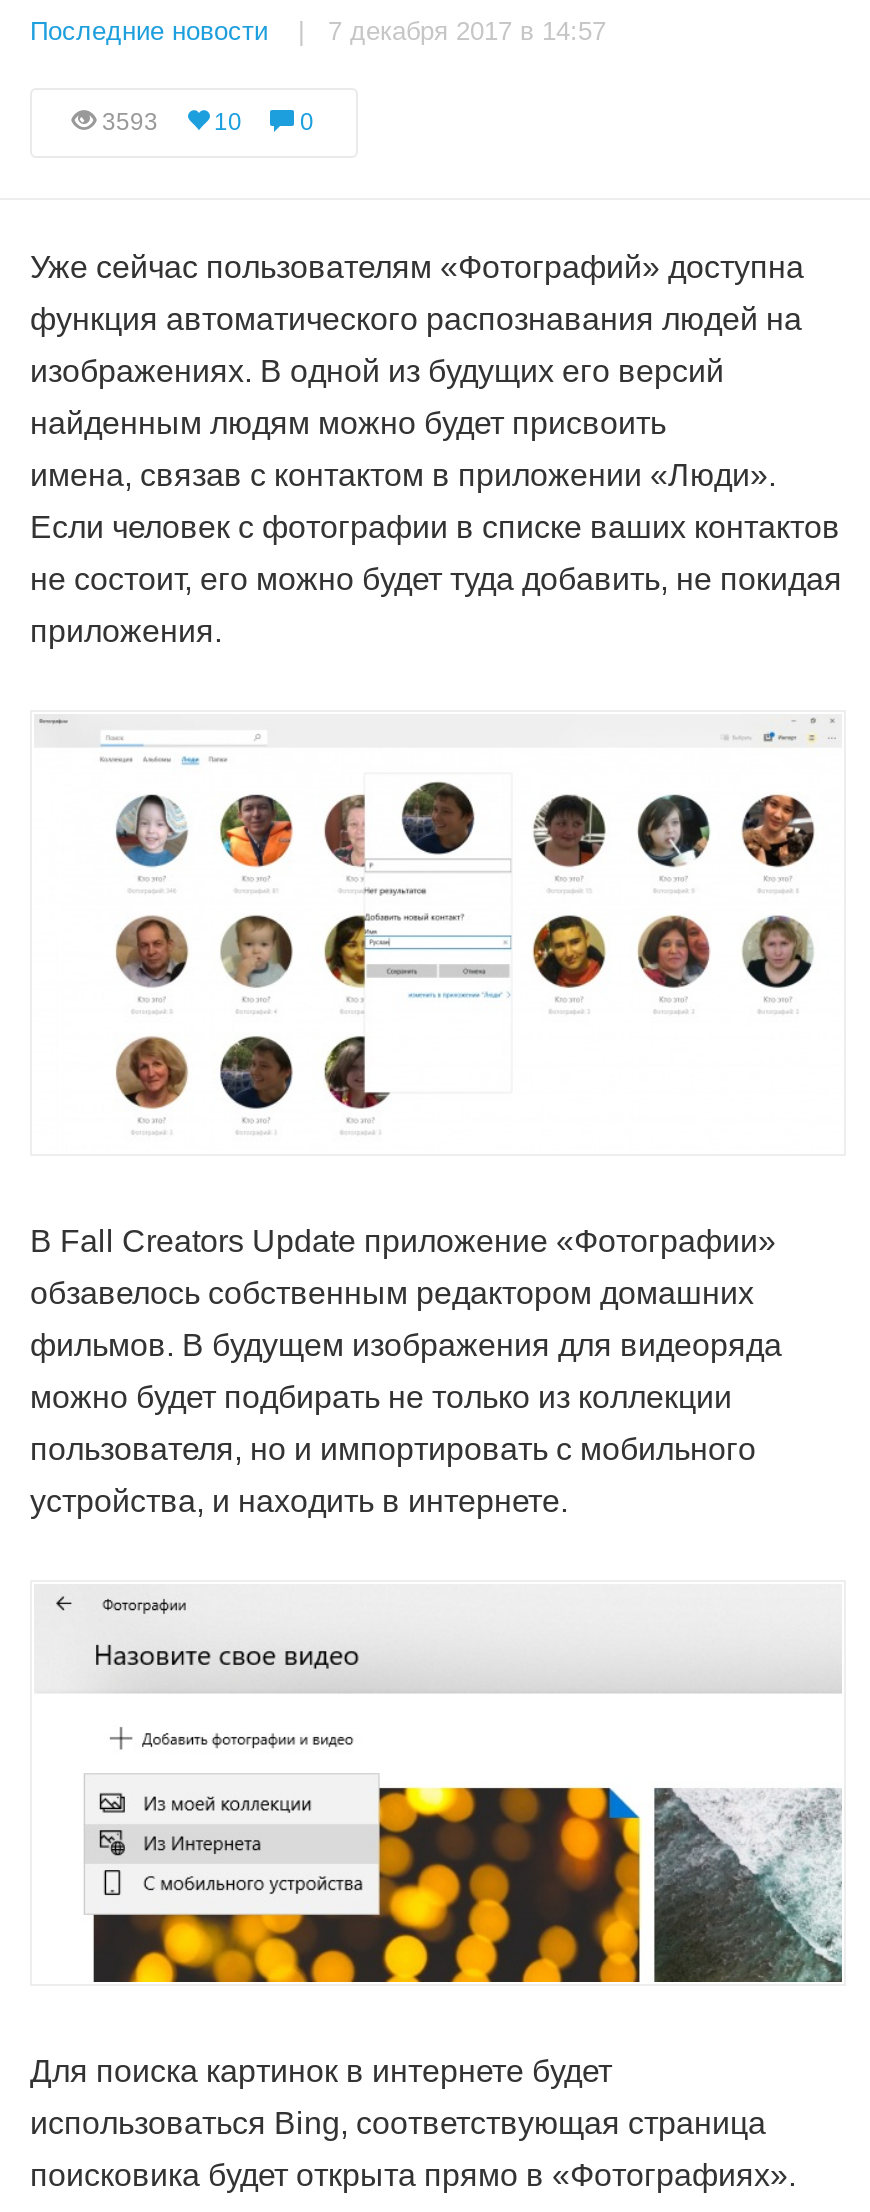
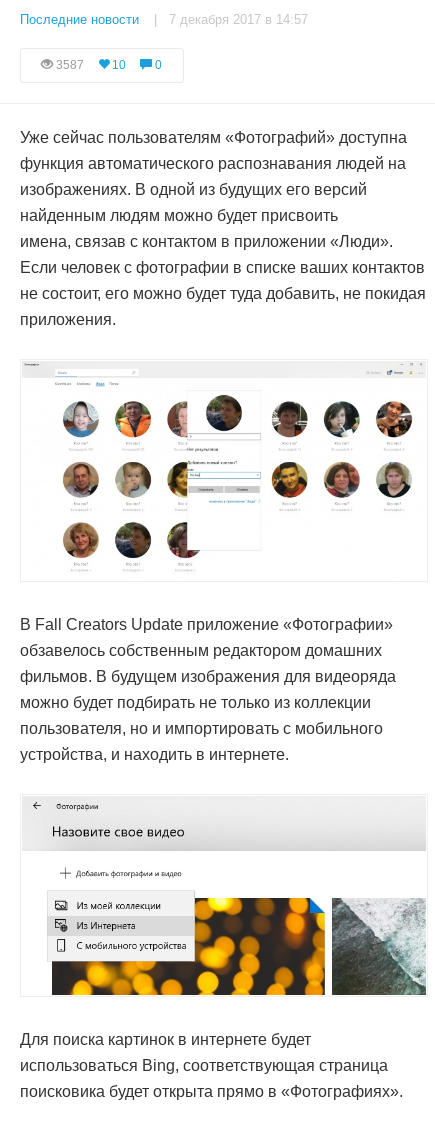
[96,108,314,136] 3593 10 0 -> [53,58,162,72] 3587 10 0

